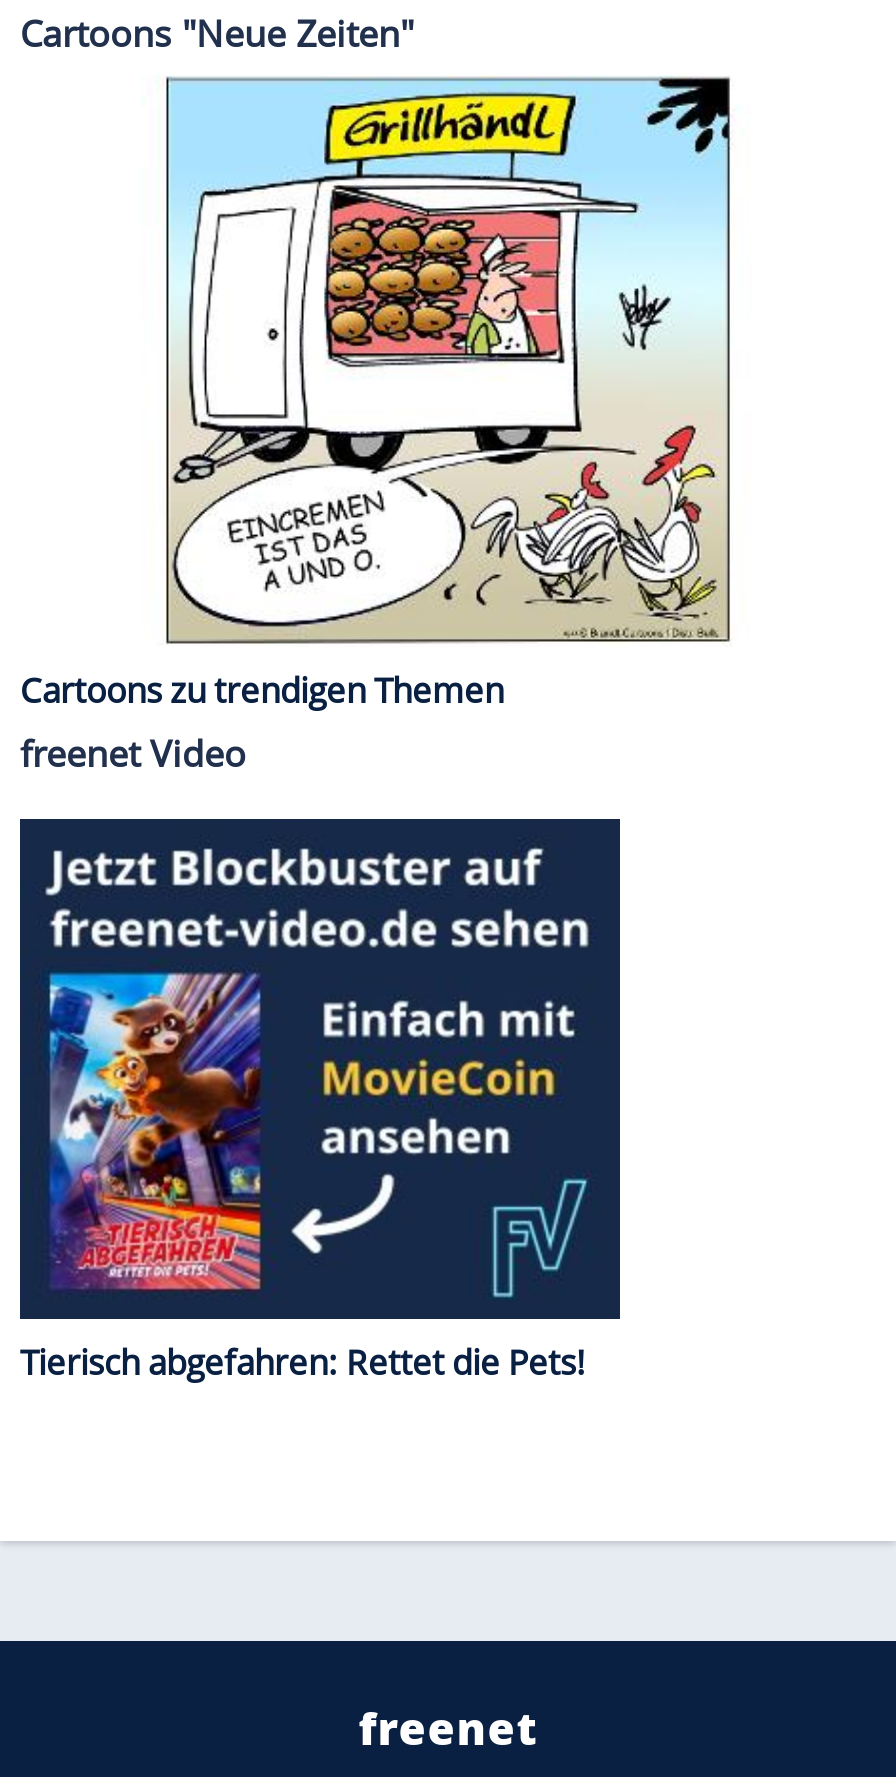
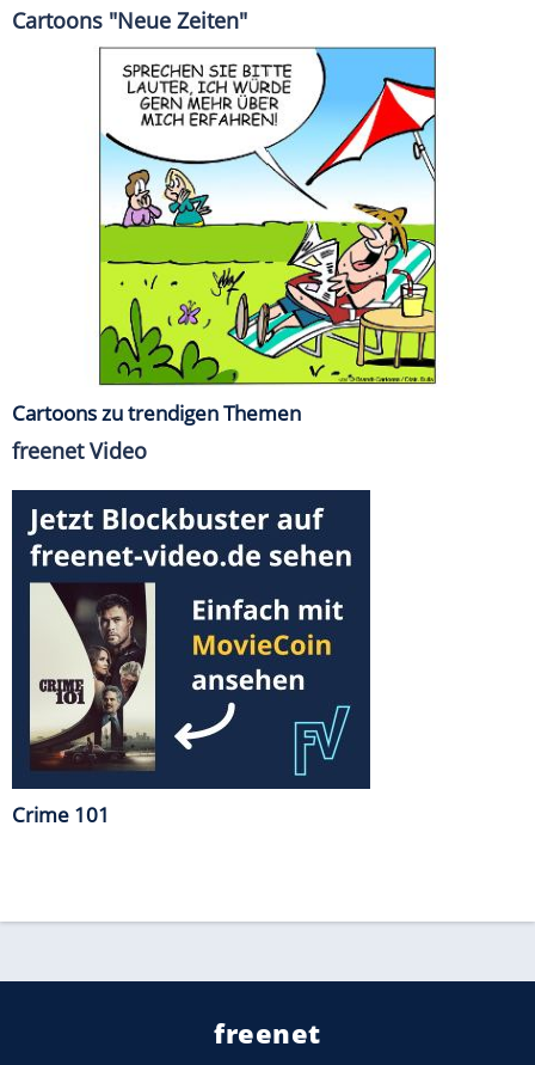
[166,77,730,643] [image] -> [99,47,437,385] [image]
[20,971,586,1384] [image] | Tierisch abgefahren: Rettet die Pets! -> [12,581,156,828] [image] | Crime 101

